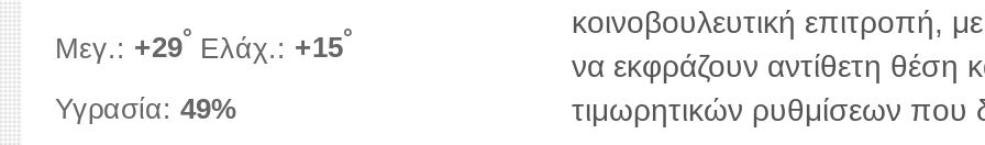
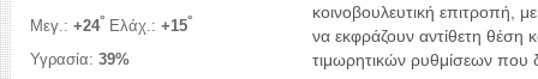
[55,23,352,64] Μεγ.: +29 ° Ελάχ.: +15° -> [30,13,192,35] Μεγ.: +24 ° Ελάχ.: +15°
[55,92,237,125] Υγρασία: 49% -> [30,50,130,68] Υγρασία: 39%

